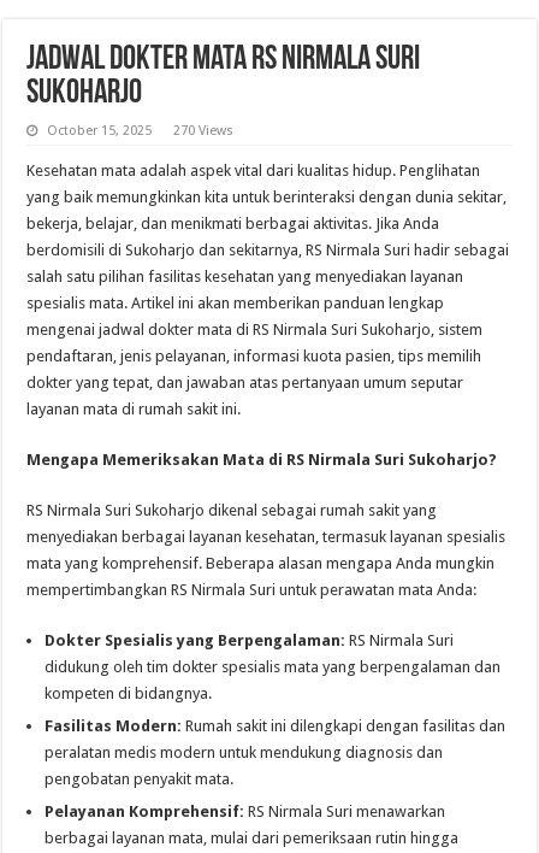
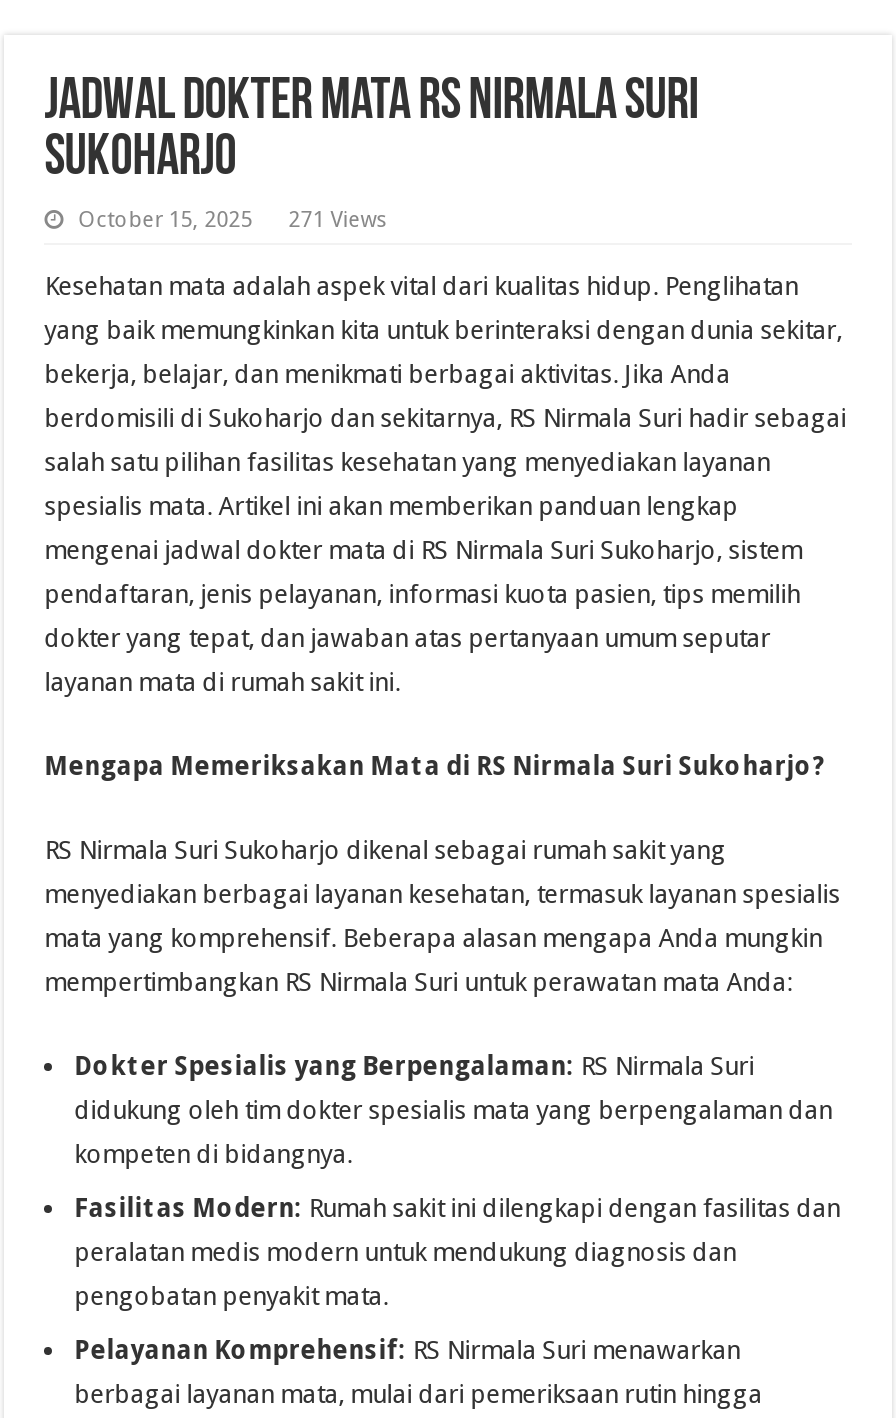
[47,123,234,139] October 15, 2025 270 Views -> [78,207,388,233] October 15, 2025 271 Views

